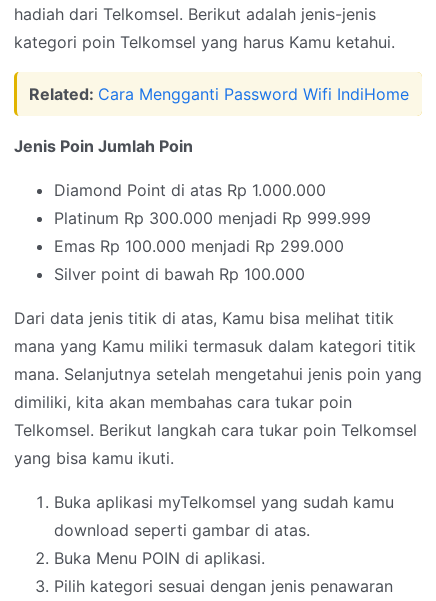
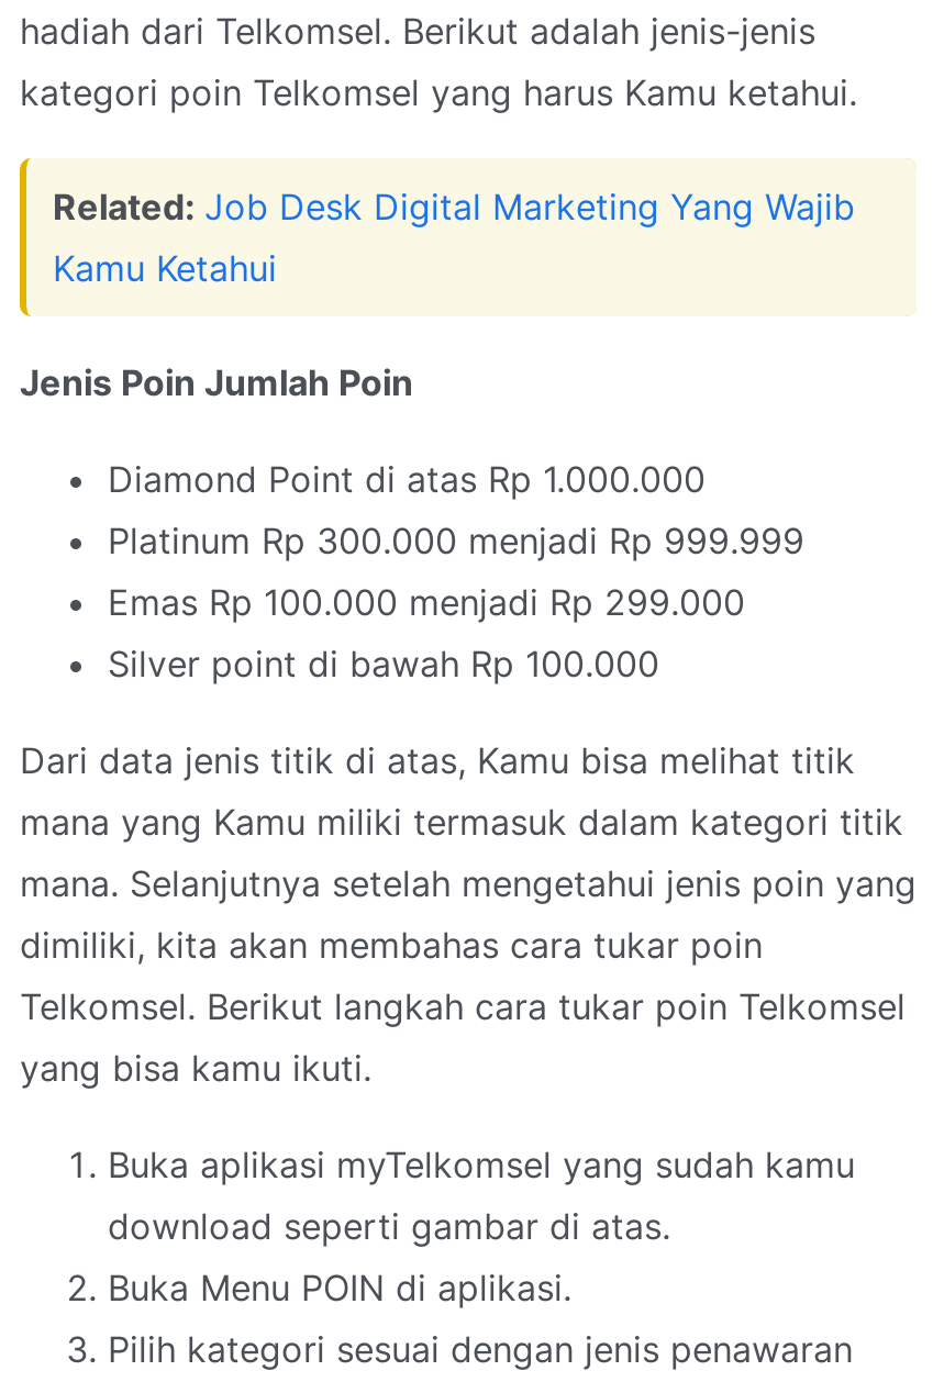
[29,84,409,104] Related: Cara Mengganti Password Wifi IndiHome -> [53,185,855,290] Related: Job Desk Digital Marketing Yang Wajib | Kamu Ketahui

